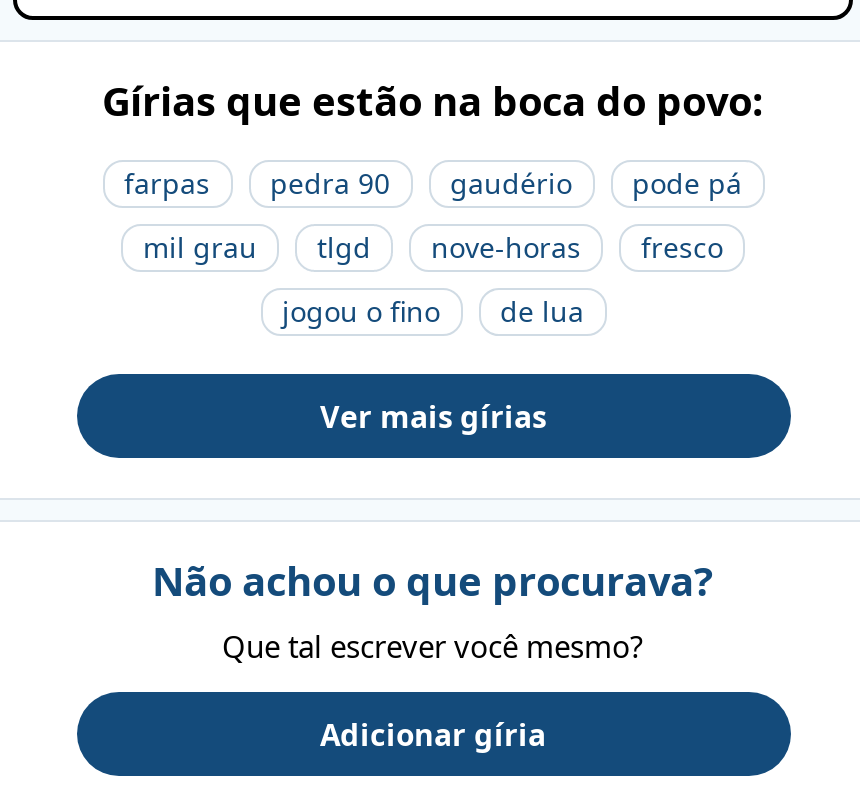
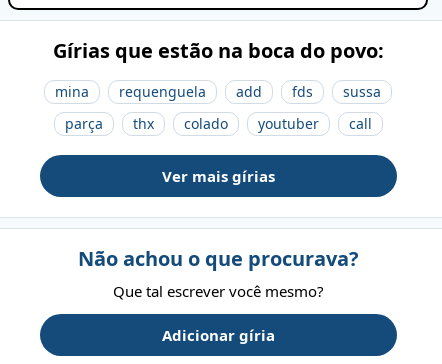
[124,164,742,330] farpas | pedra 90 | gaudério | pode pá | mil grau | tlgd | nove-horas | fresco | jogou o fino | de lua -> [55,82,381,133] mina | requenguela | add | fds | sussa | parça | thx | colado | youtuber | call

